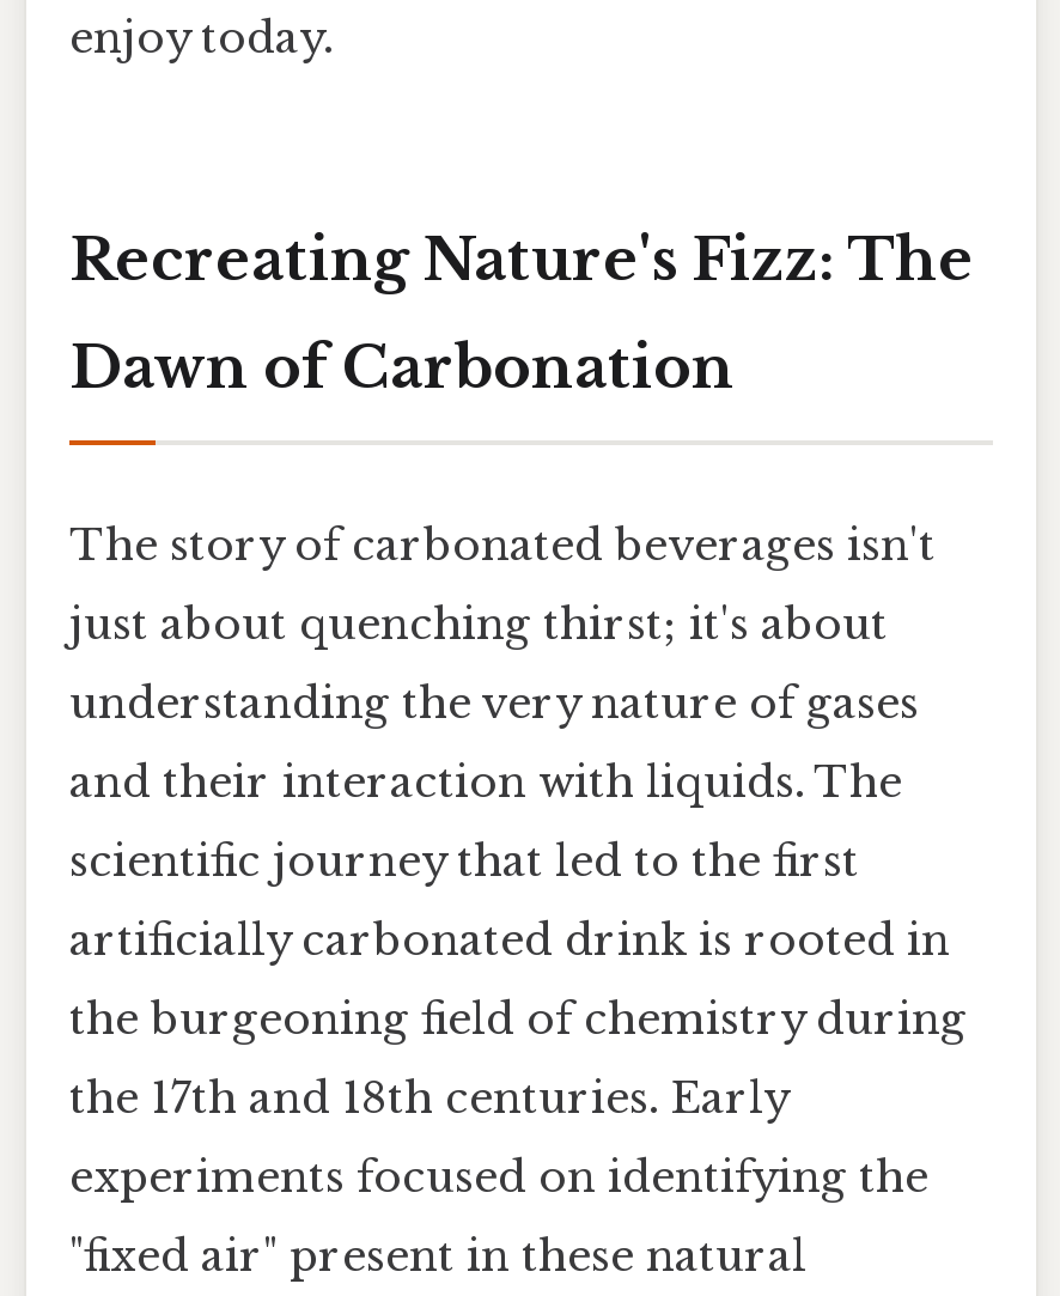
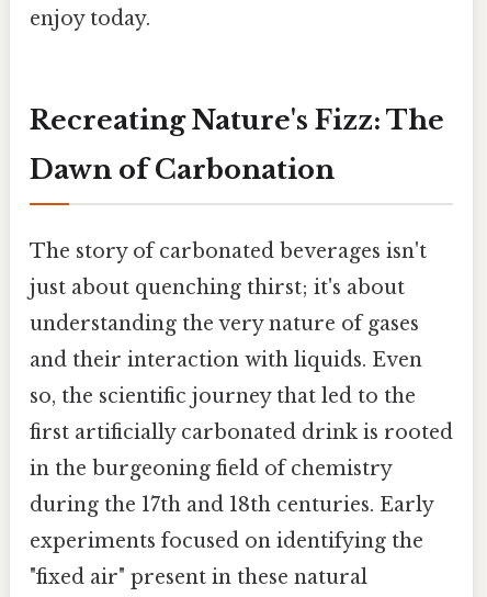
[69,757,902,809] and their interaction with liquids. The -> [30,348,422,372] and their interaction with liquids. Even
[69,836,859,888] scientific journey that led to the first -> [30,384,416,408] so, the scientific journey that led to the
[69,914,950,967] artificially carbonated drink is rooted in -> [30,420,453,445] first artificially carbonated drink is rooted
[69,993,967,1046] the burgeoning field of chemistry during -> [30,457,392,481] in the burgeoning field of chemistry
[69,1072,787,1125] the 17th and 18th centuries. Early -> [30,493,433,517] during the 17th and 18th centuries. Early

